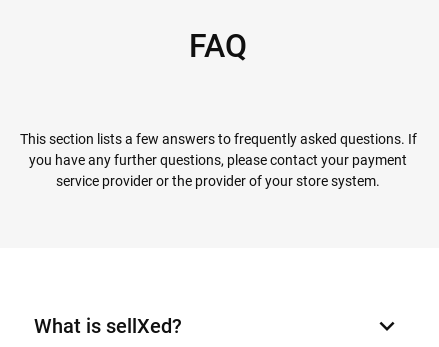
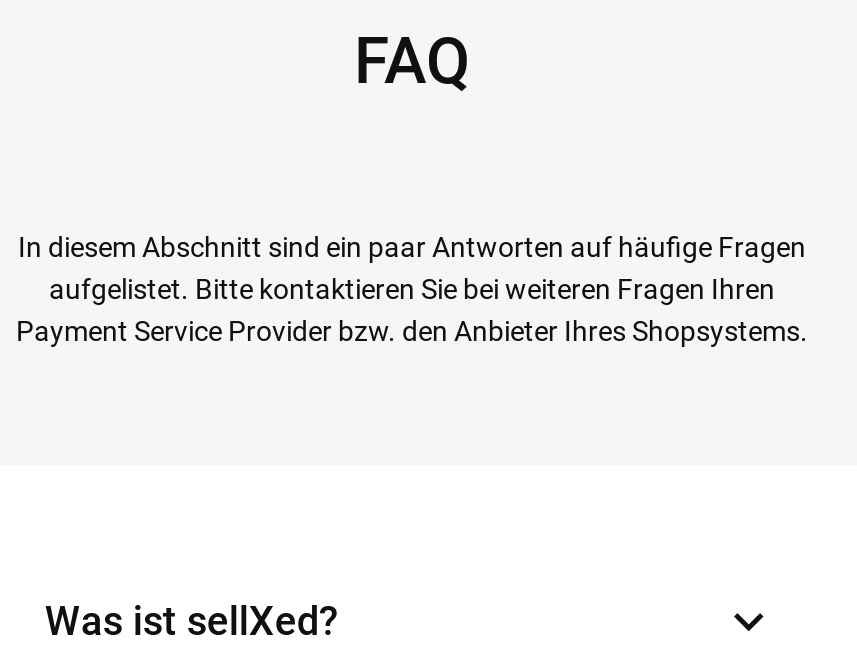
[19,131,416,189] This section lists a few answers to frequently asked questions. If | you have any further questions, please contact your payment | service provider or the provider of your store system. -> [16,232,808,348] In diesem Abschnitt sind ein paar Antworten auf häufige Fragen | aufgelistet. Bitte kontaktieren Sie bei weiteren Fragen Ihren | Payment Service Provider bzw. den Anbieter Ihres Shopsystems.
[34,314,182,338] What is sellXed? -> [45,598,339,646] Was ist sellXed?

